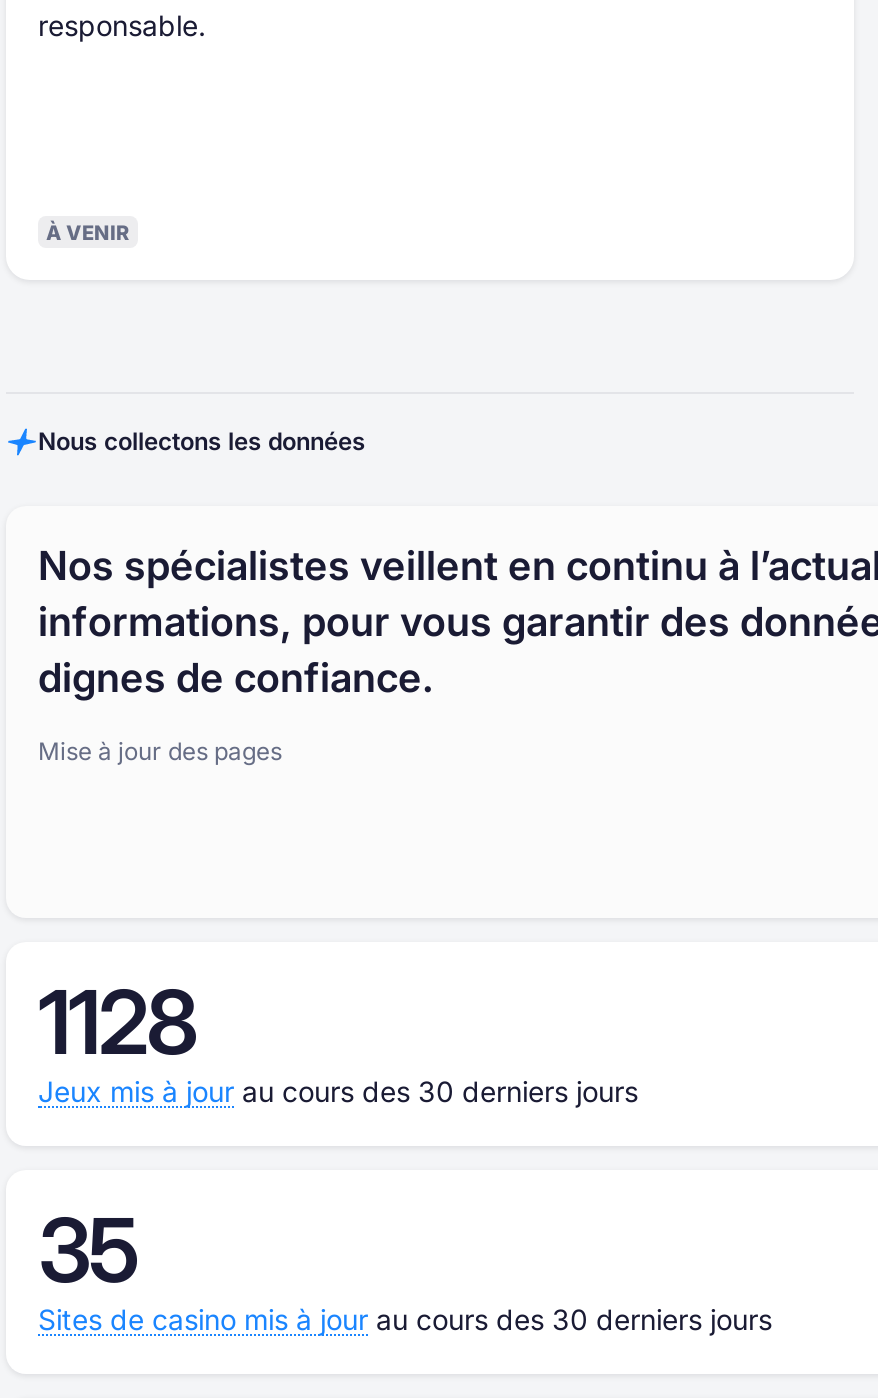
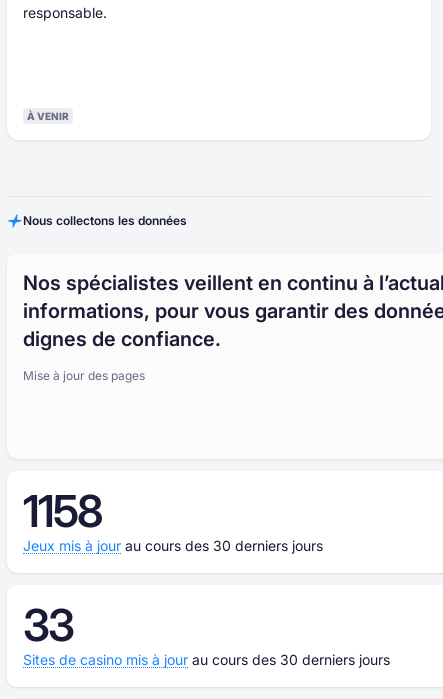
[38,968,196,1076] 1128 -> [23,484,102,538] 1158
[38,1196,136,1304] 35 -> [23,598,73,652] 33

